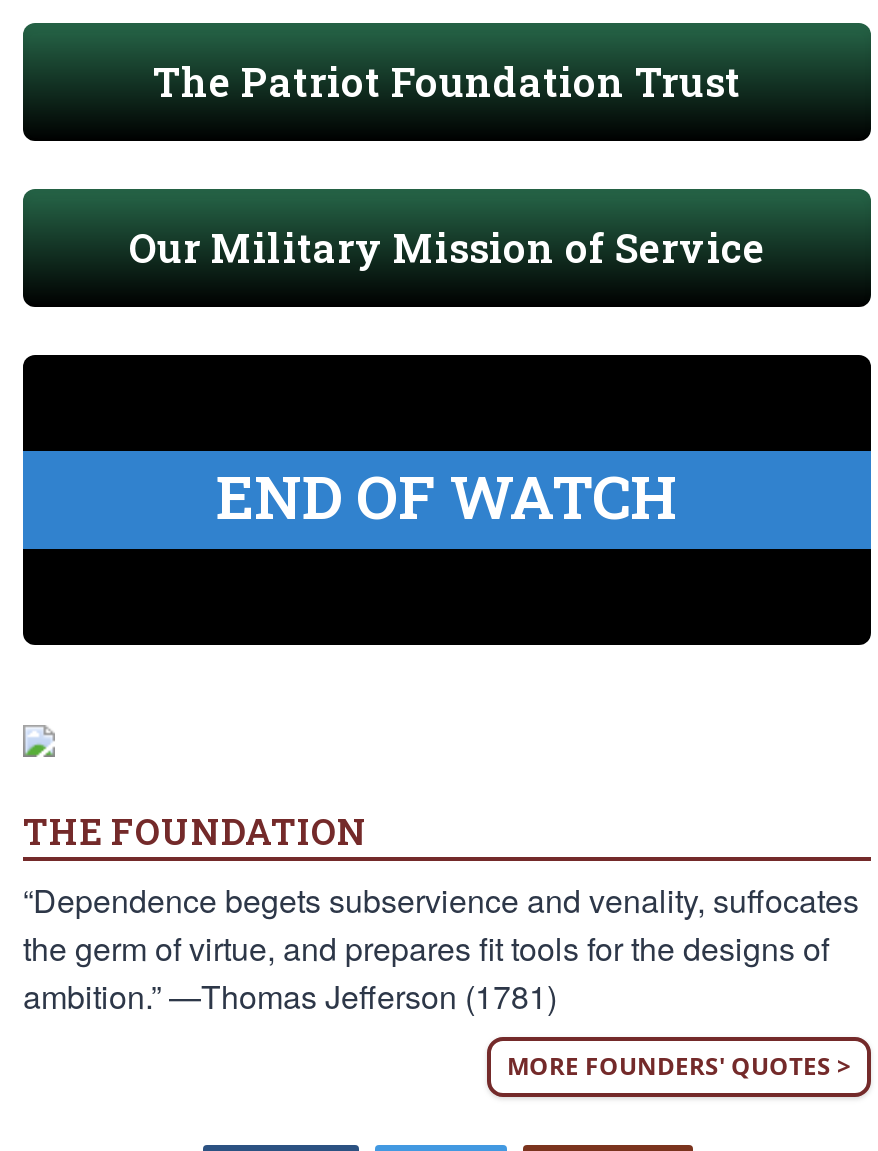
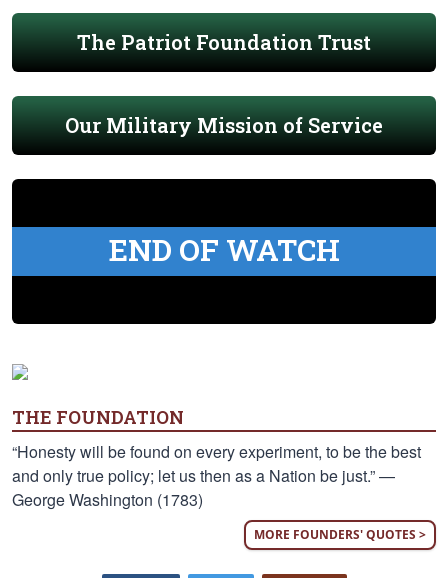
[23,877,859,1019] “Dependence begets subservience and venality, suffocates | the germ of virtue, and prepares fit tools for the designs of | ambition.” —Thomas Jefferson (1781) -> [12,440,421,511] “Honesty will be found on every experiment, to be the best | and only true policy; let us then as a Nation be just.” — | George Washington (1783)

